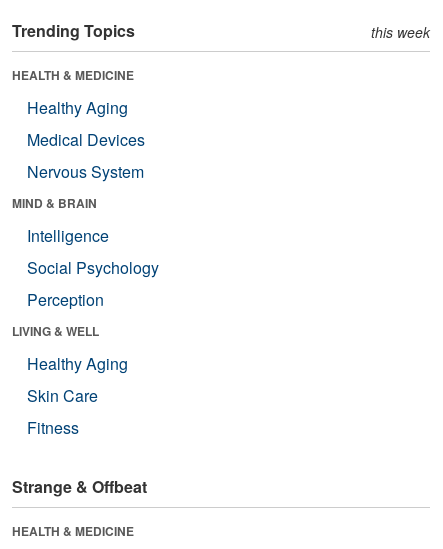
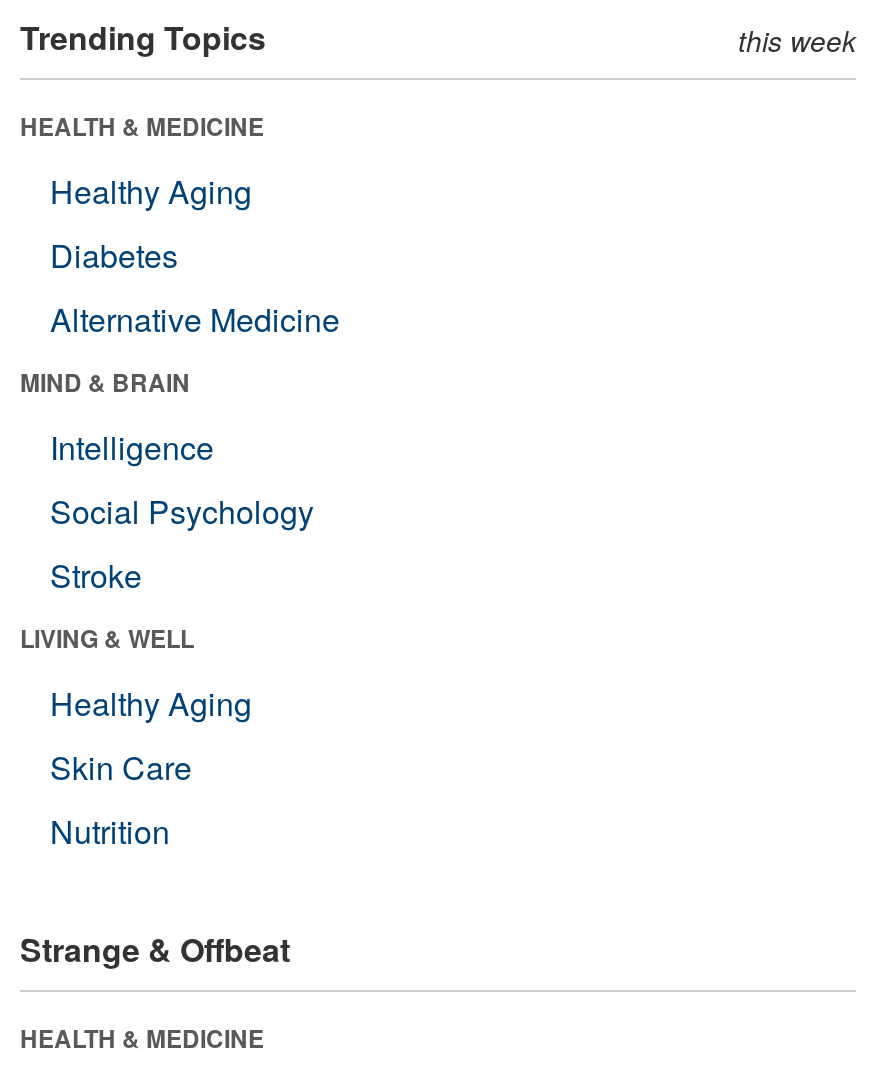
[27,128,145,183] Medical Devices | Nervous System -> [50,232,340,342] Diabetes | Alternative Medicine
[27,288,104,311] Perception -> [50,552,142,598] Stroke
[27,416,79,439] Fitness -> [50,808,170,854] Nutrition

